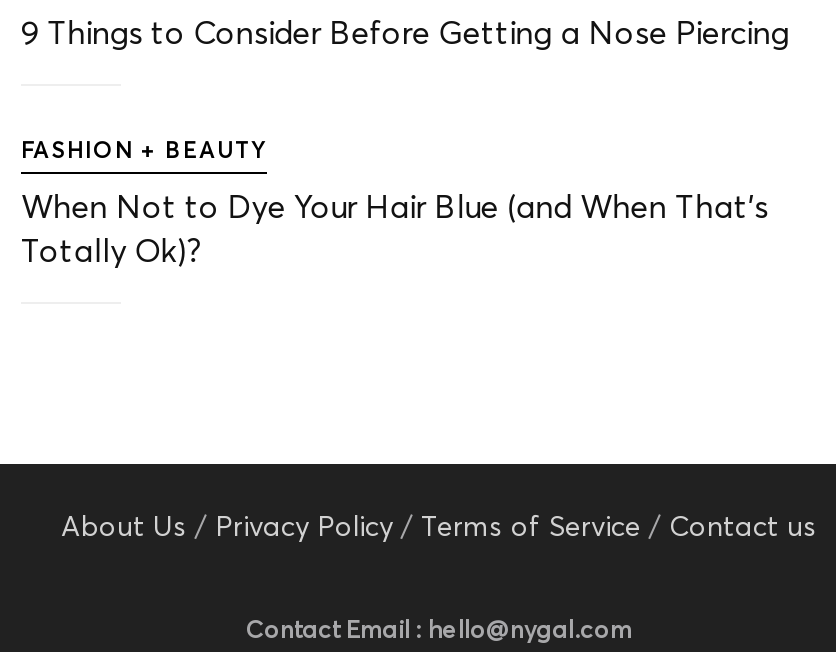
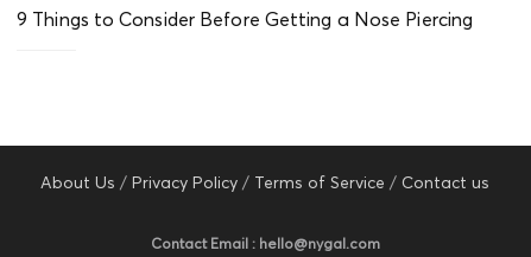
[21,136,768,270] FASHION + BEAUTY | When Not to Dye Your Hair Blue (and When That’s | Totally Ok)? -> none

